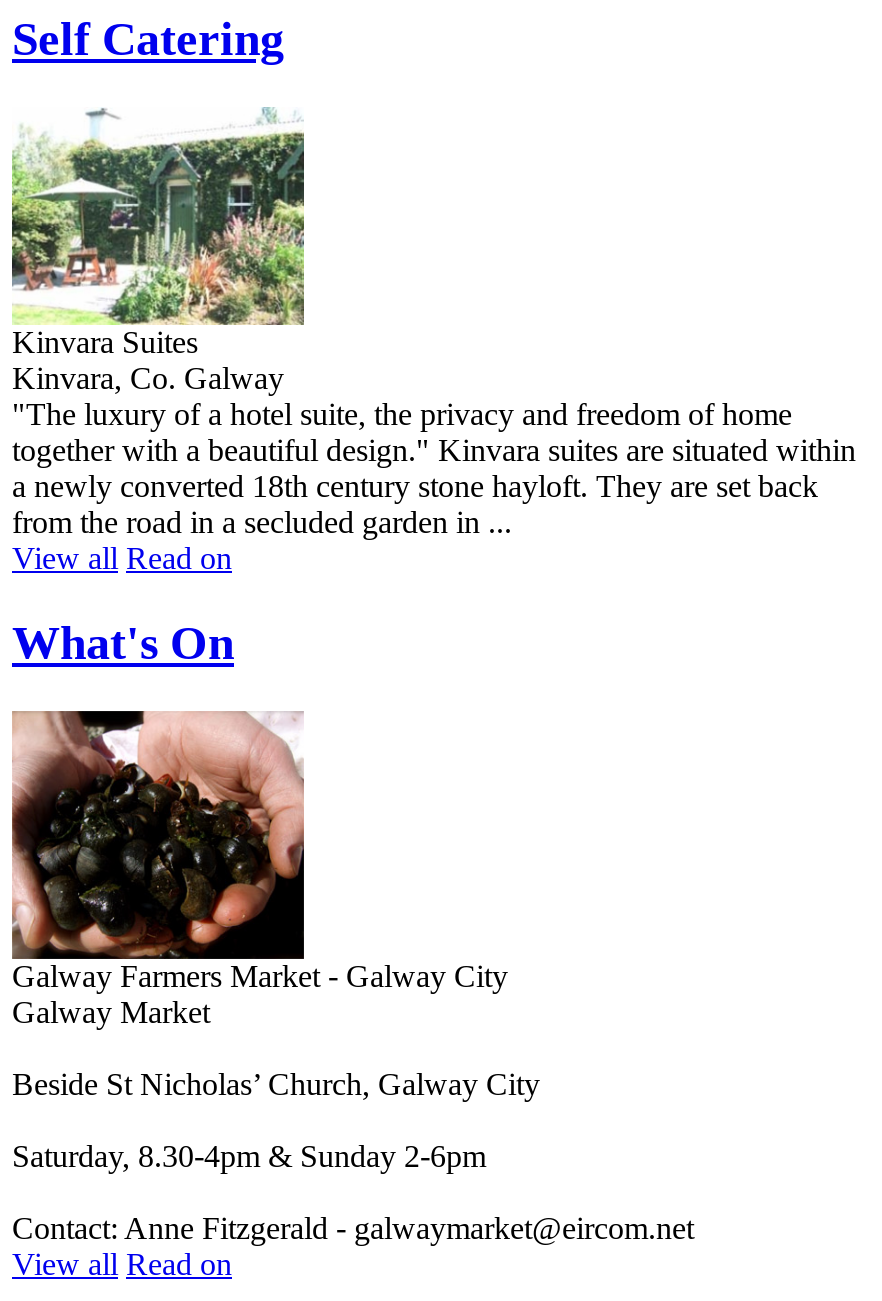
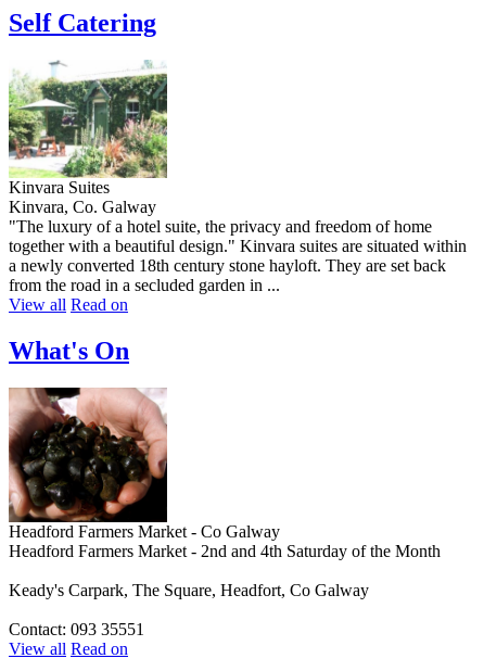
[12,959,694,1245] Galway Farmers Market - Galway City | Galway Market | Beside St Nicholas’ Church, Galway City | Saturday, 8.30-4pm & Sunday 2-6pm | Contact: Anne Fitzgerald - galwaymarket@eircom.net -> [9,522,441,639] Headford Farmers Market - Co Galway | Headford Farmers Market - 2nd and 4th Saturday of the Month | Keady's Carpark, The Square, Headfort, Co Galway | Contact: 093 35551

